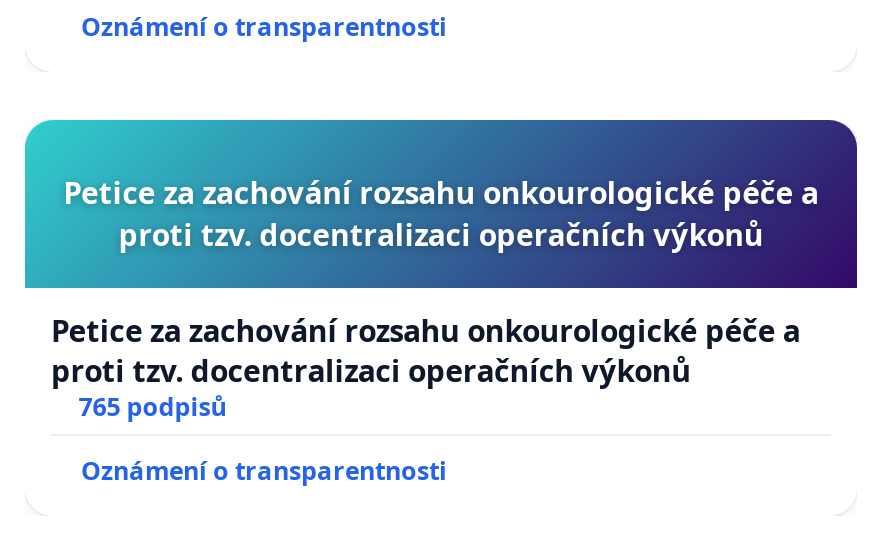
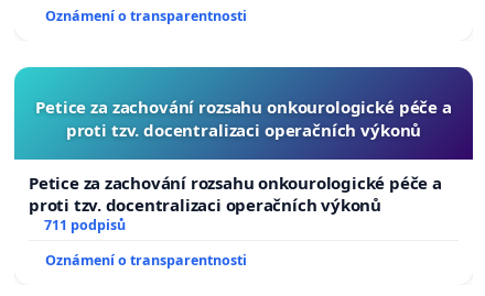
[79,391,227,425] 765 podpisů -> [44,216,125,235] 711 podpisů

